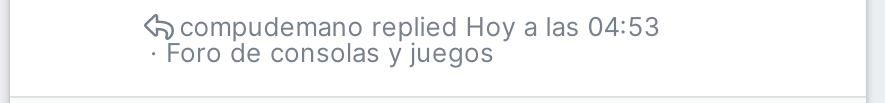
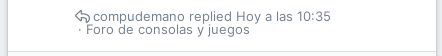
[465,10,659,42] Hoy a las 04:53 -> [236,8,331,24] Hoy a las 10:35

